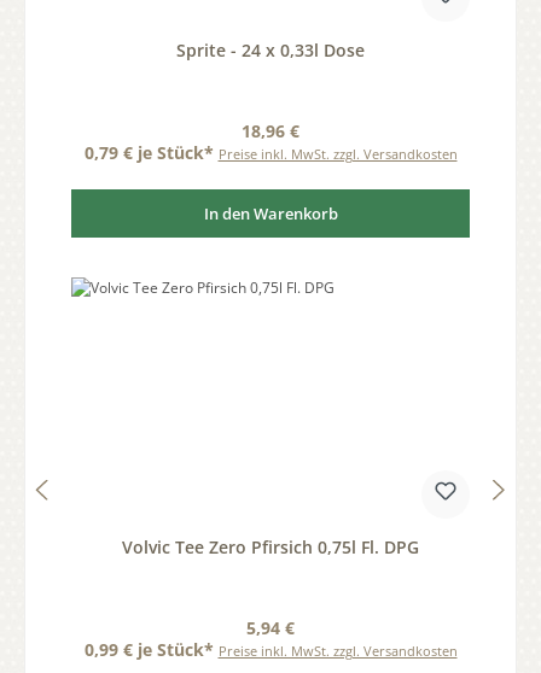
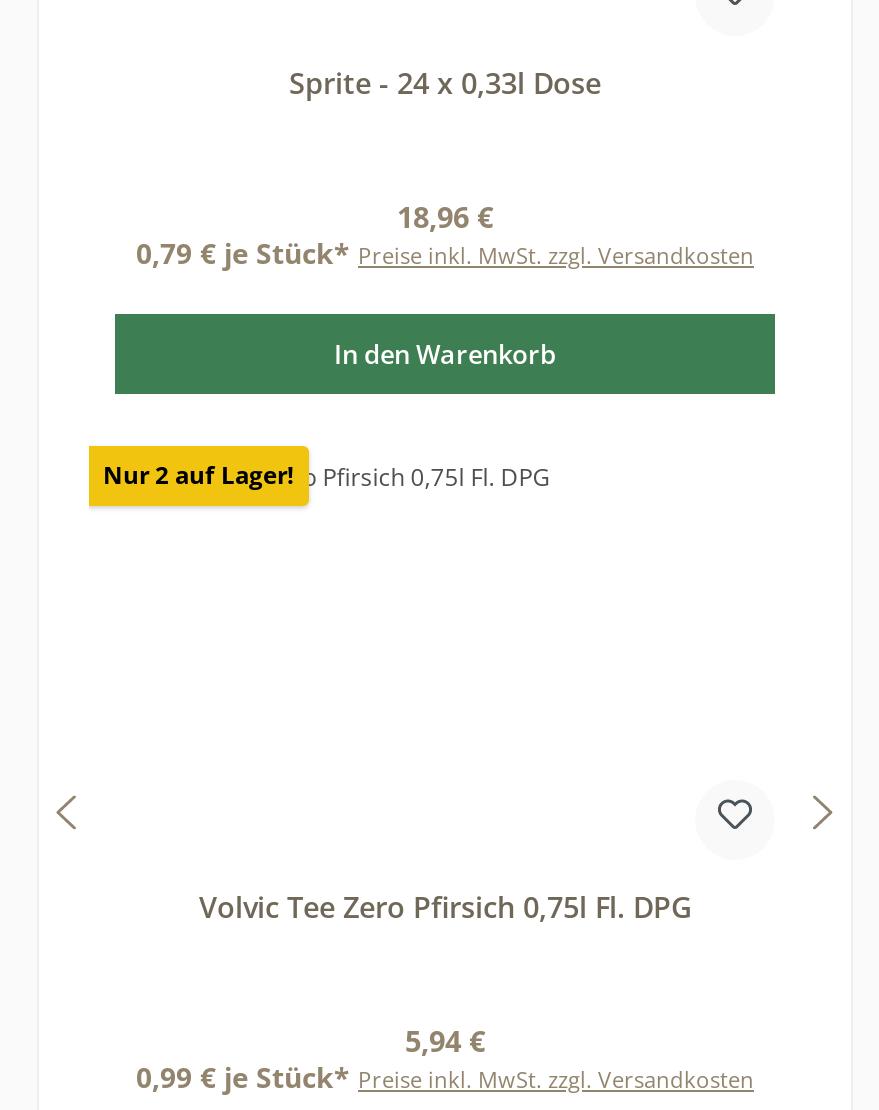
none -> [103,458,293,492] Nur 2 auf Lager!

